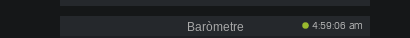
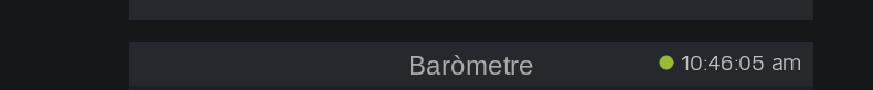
[309,20,363,31] 4:59:06 am -> [674,50,802,75] 10:46:05 am

